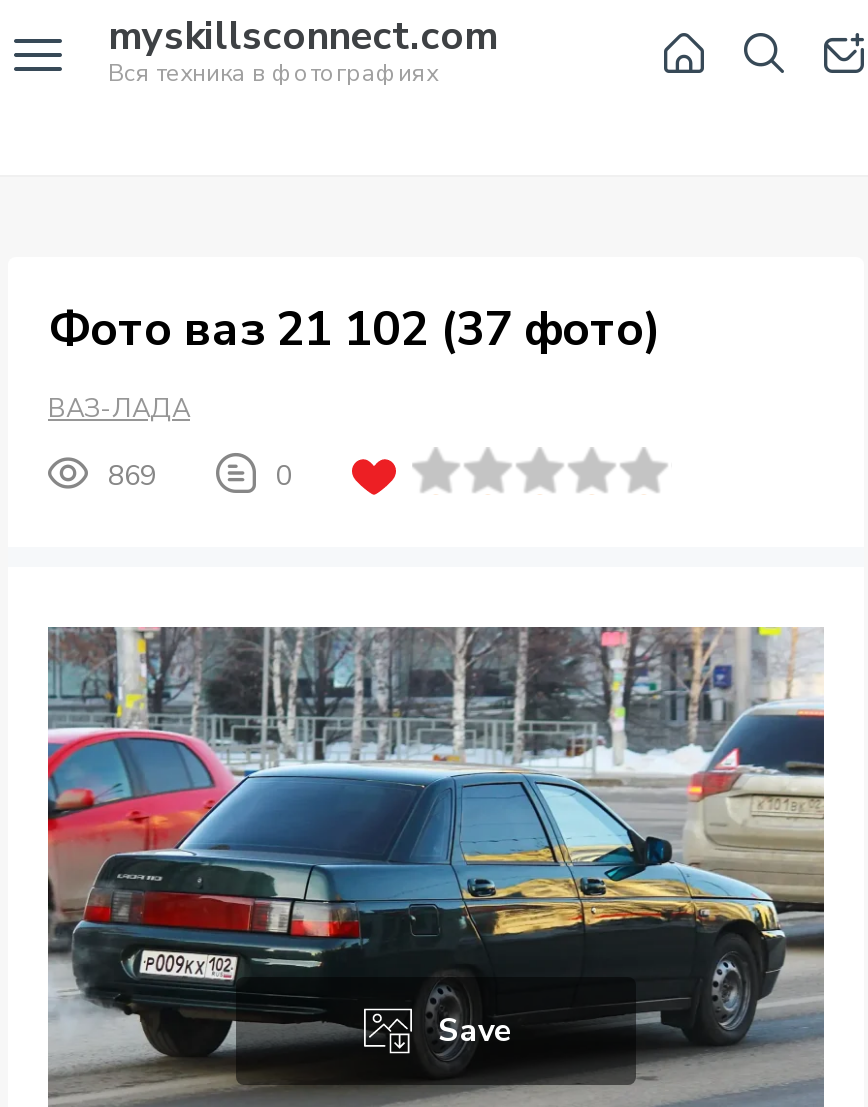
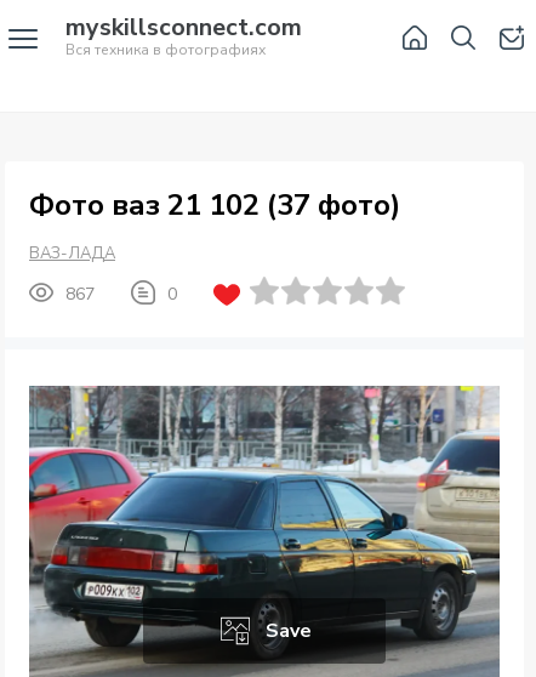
[108,457,156,495] 869 -> [65,283,95,306] 867

